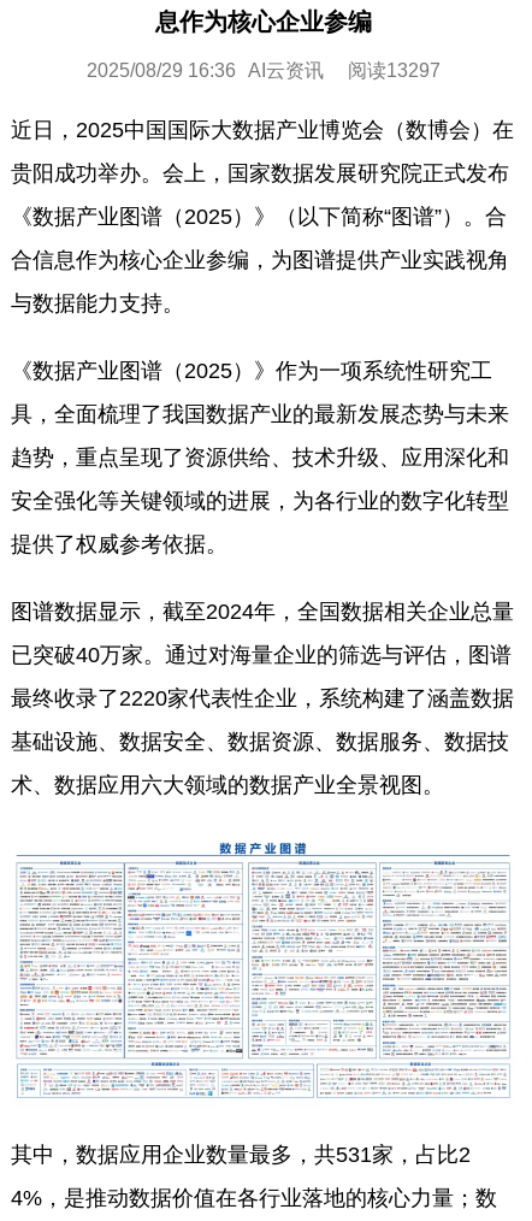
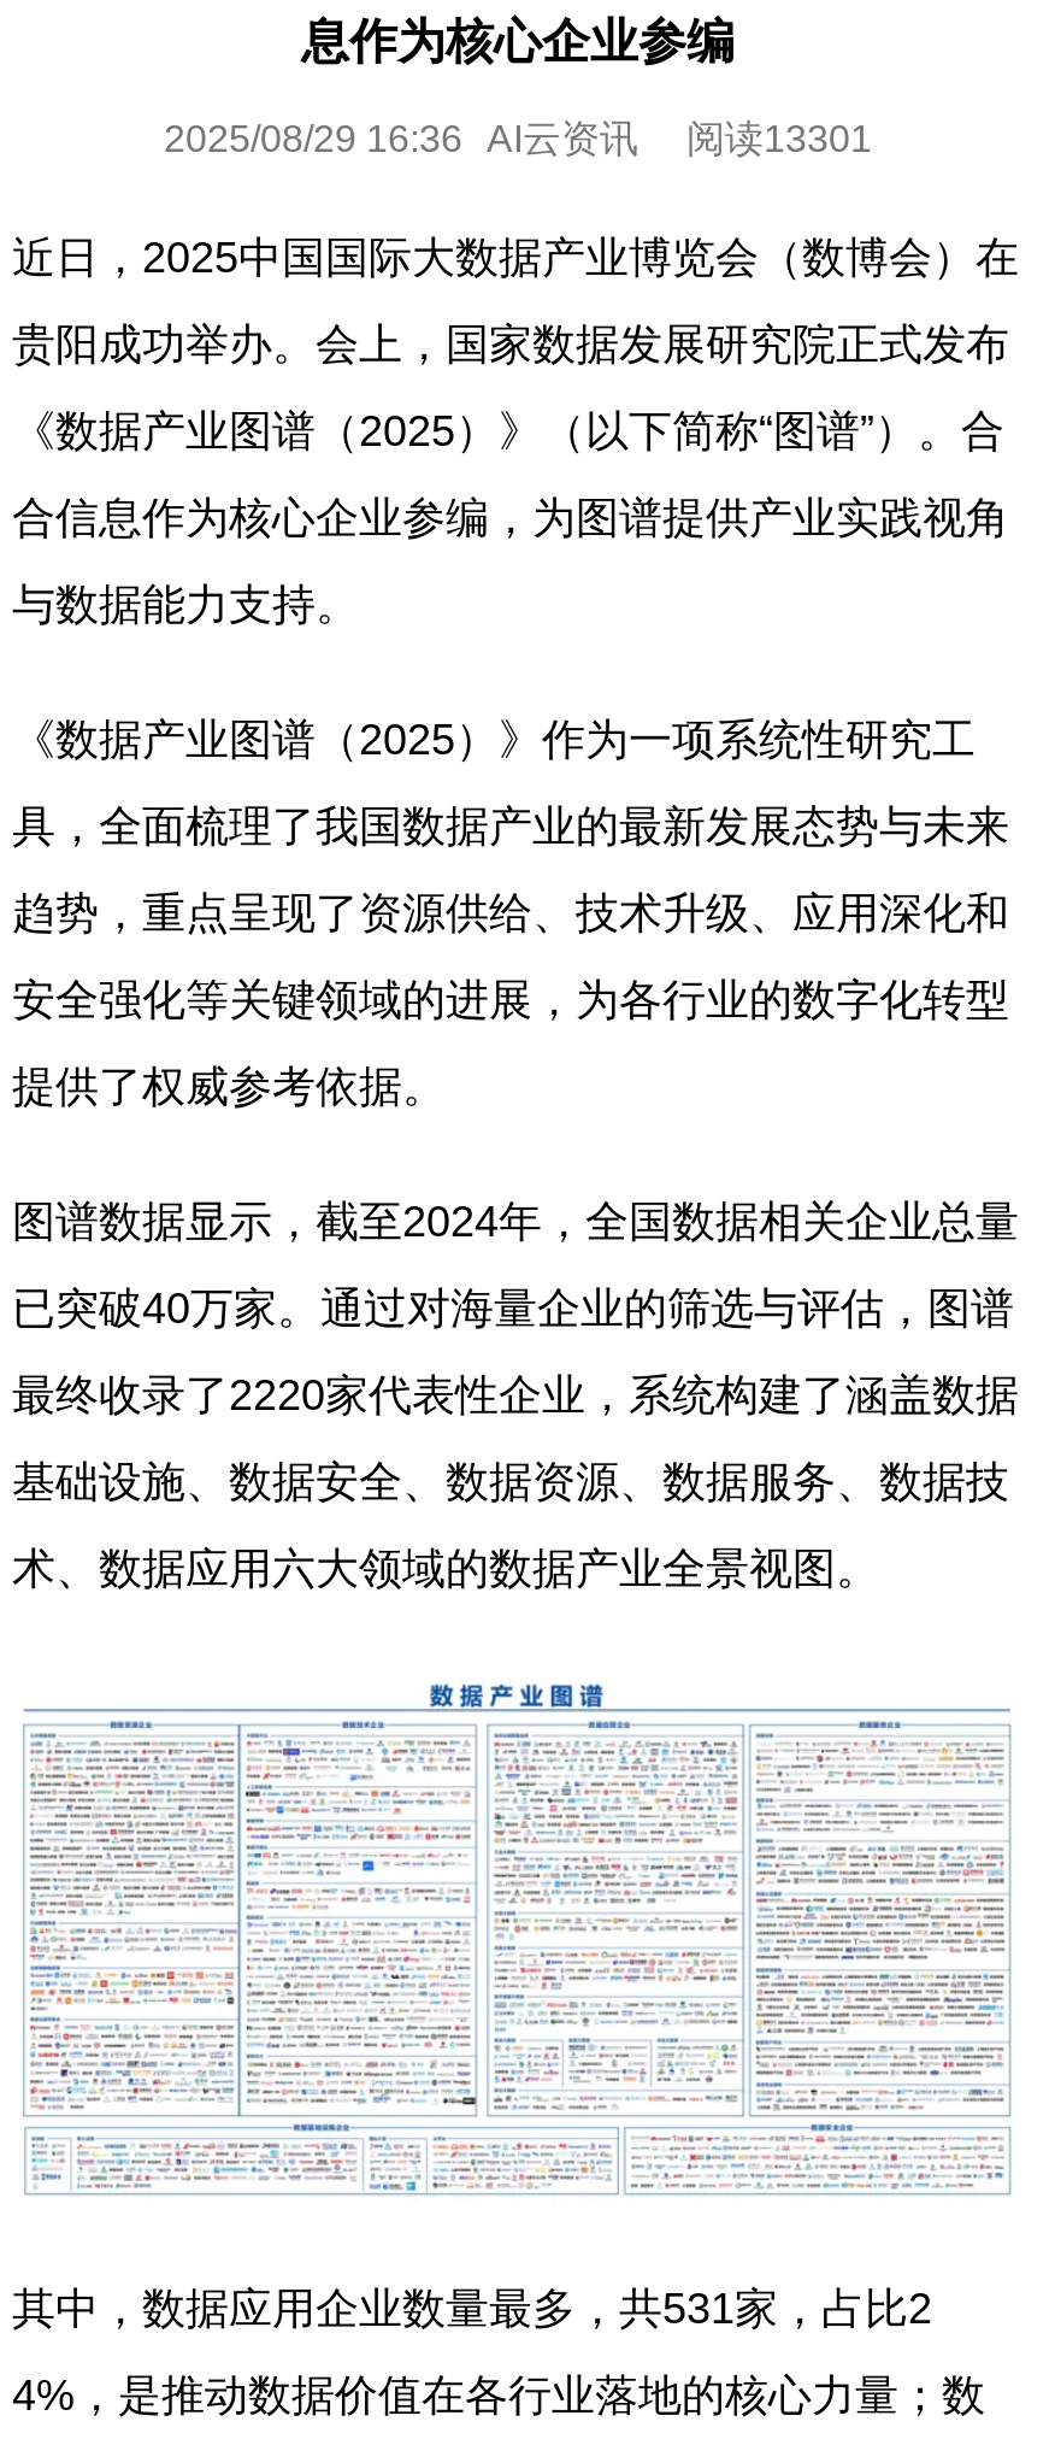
[386,60,441,81] 13297 -> [764,118,872,159] 13301

